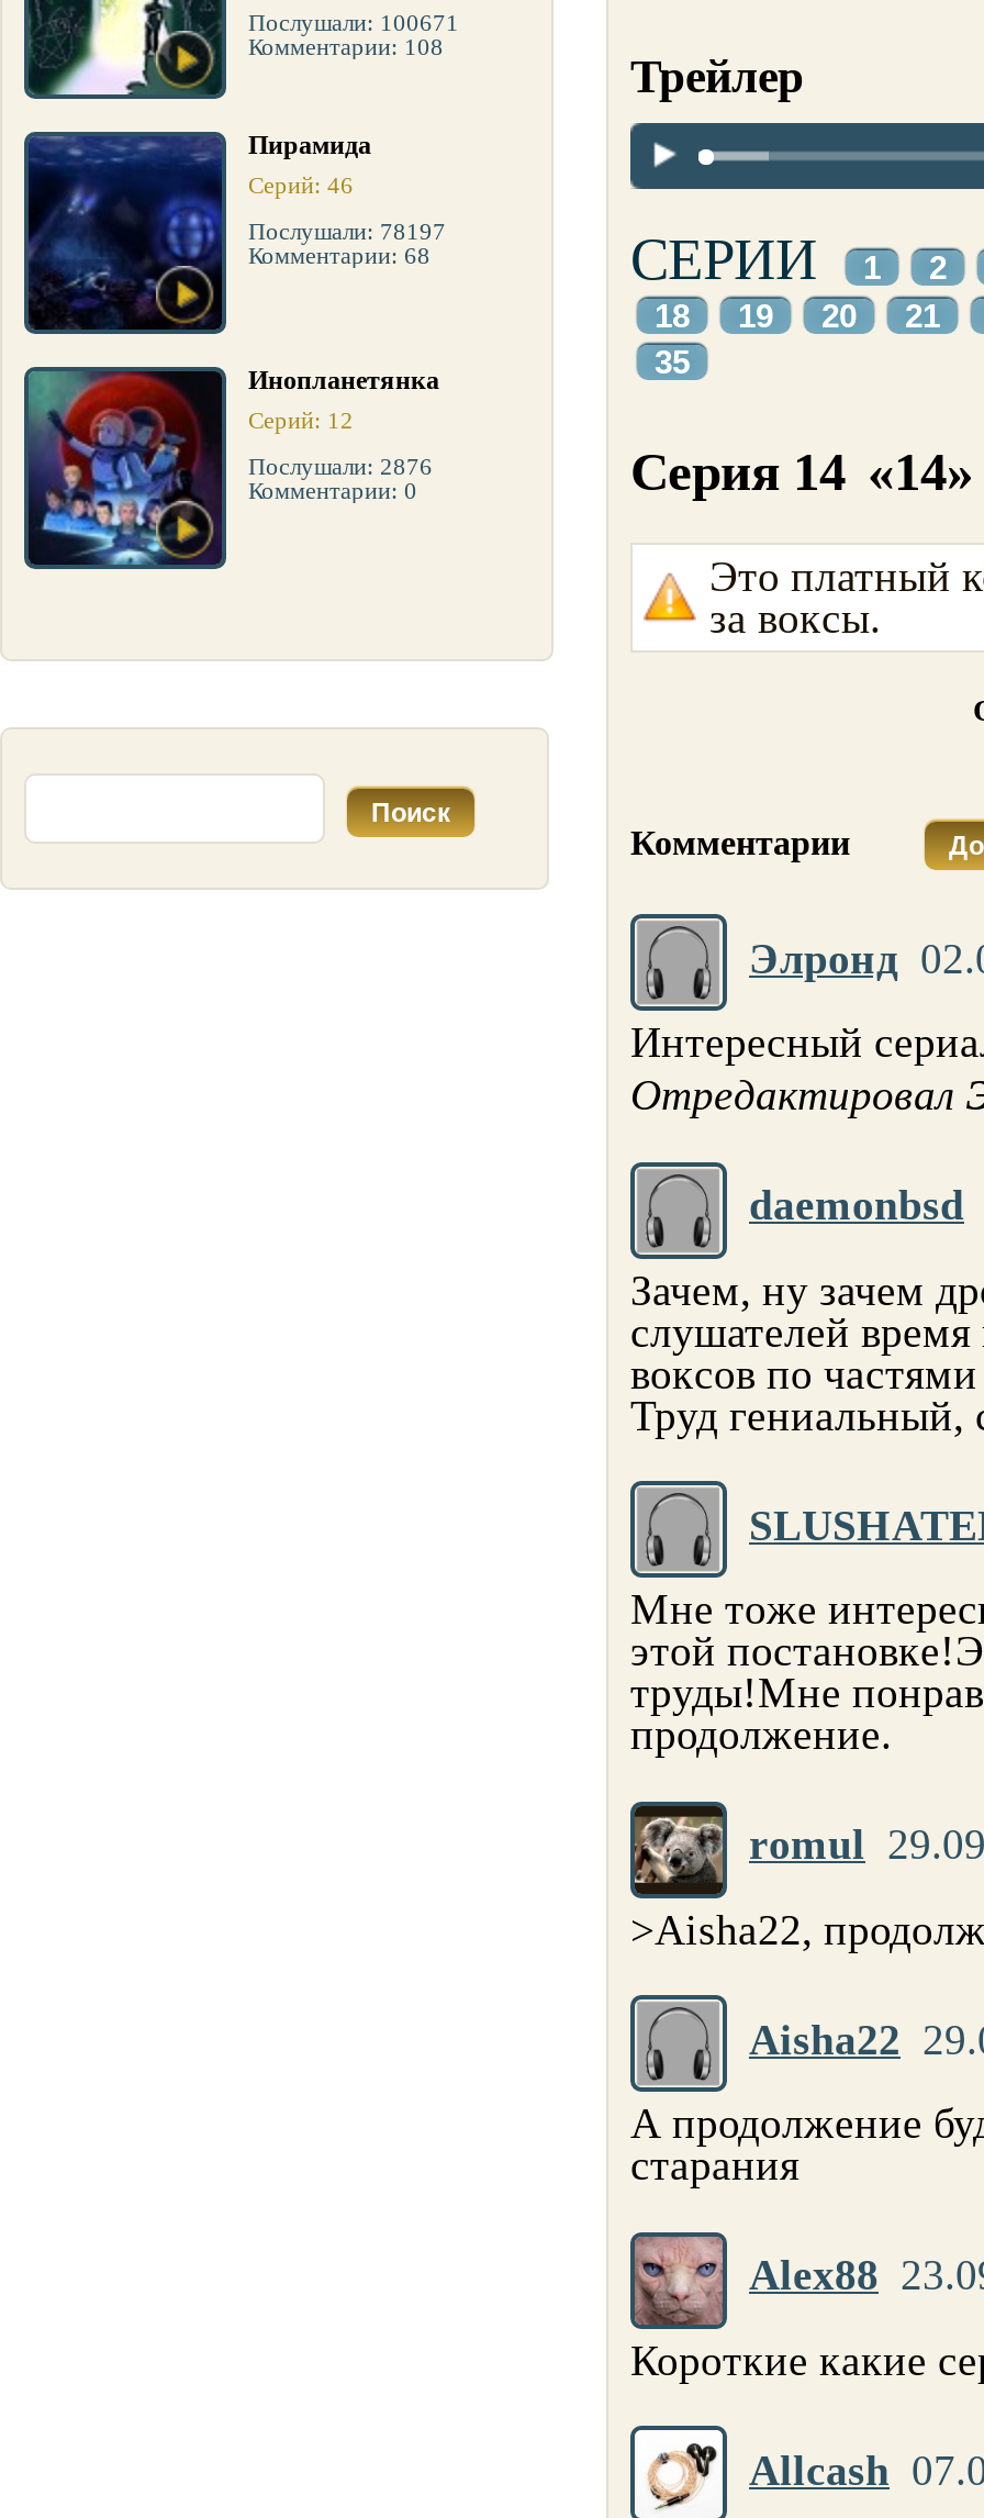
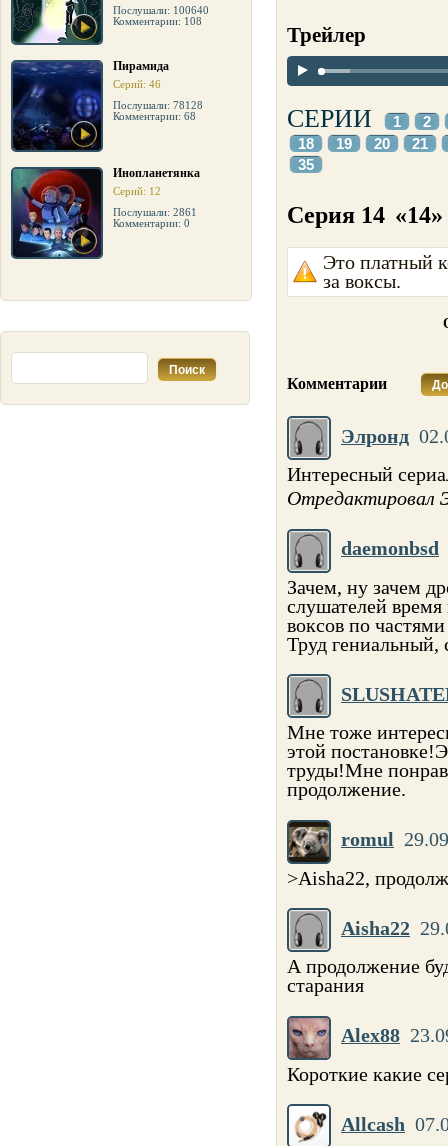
[248,9,459,35] Послушали: 100671 -> [113,4,209,16] Послушали: 100640
[248,218,446,244] Послушали: 78197 -> [113,99,203,111] Послушали: 78128
[248,453,433,479] Послушали: 2876 -> [113,206,197,218] Послушали: 2861

